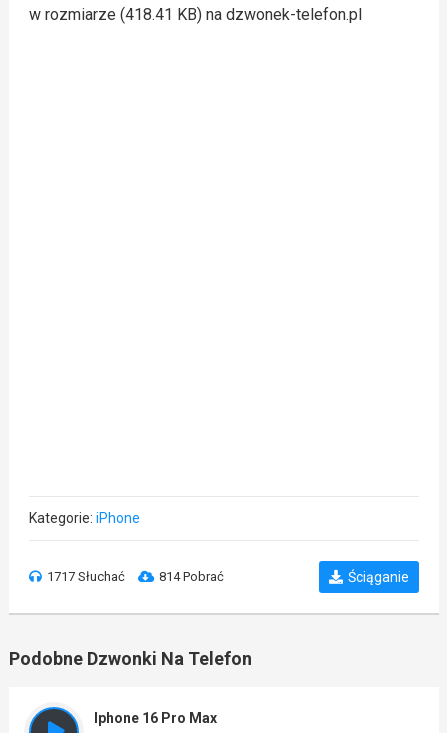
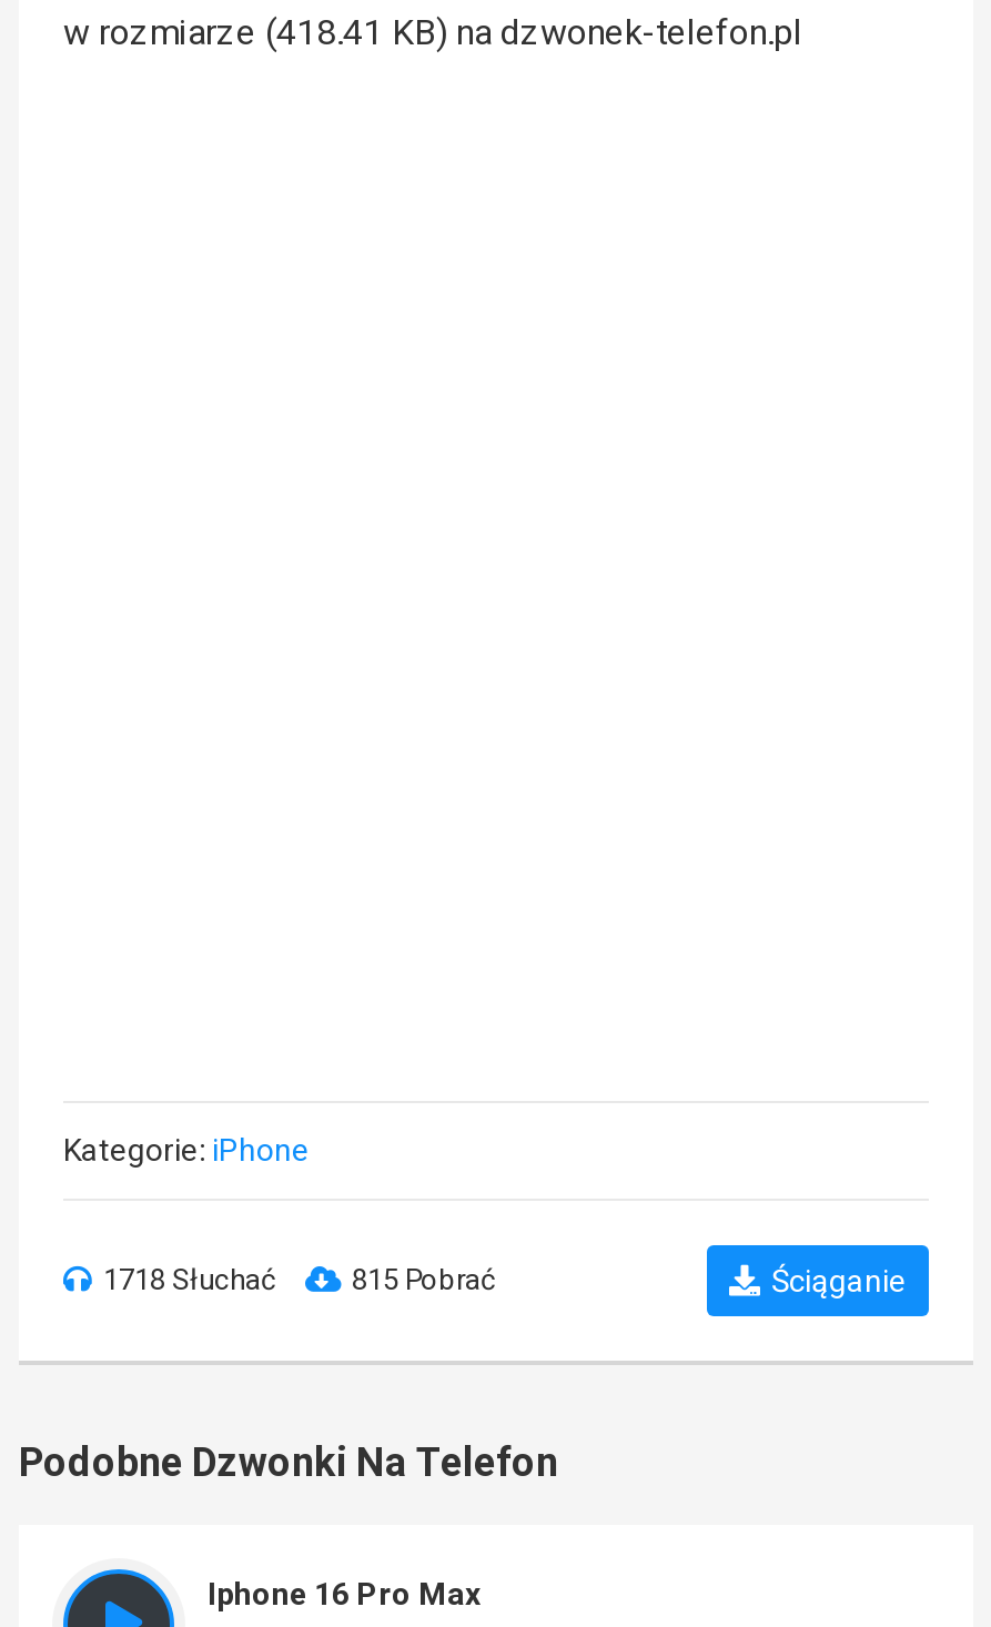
[47,569,125,584] 1717 Słuchać -> [103,1263,276,1296] 1718 Słuchać
[159,569,224,584] 814 Pobrać -> [352,1263,496,1296] 815 Pobrać

